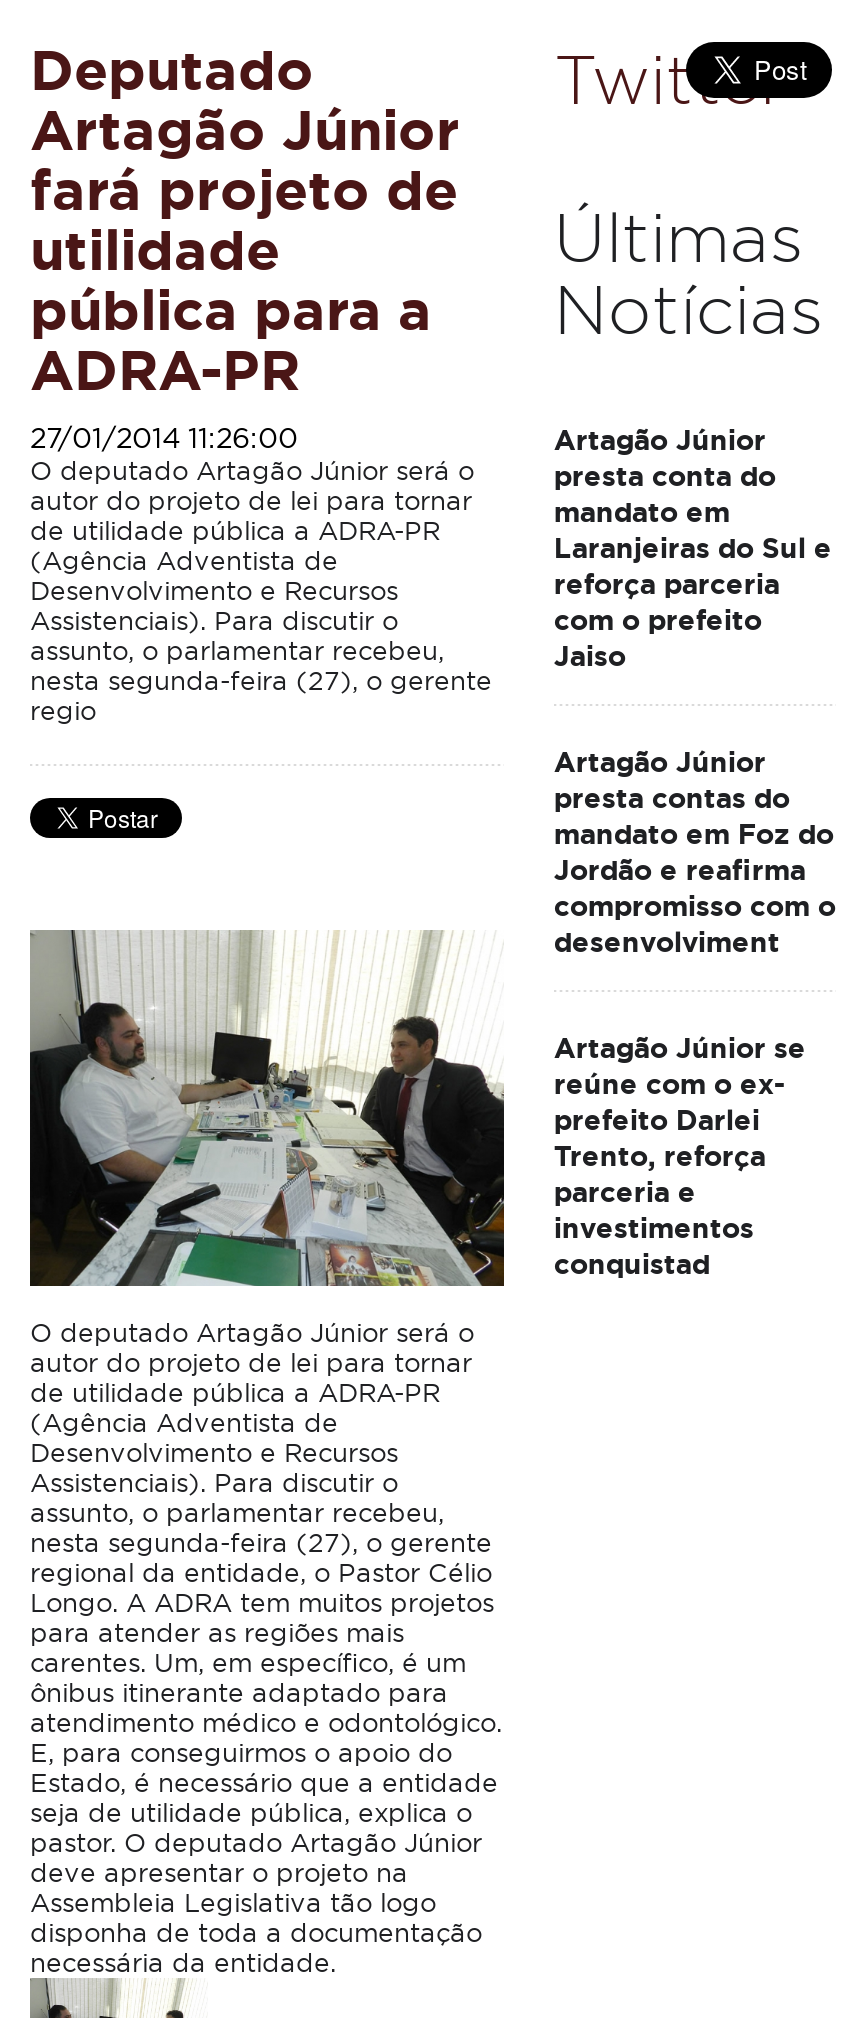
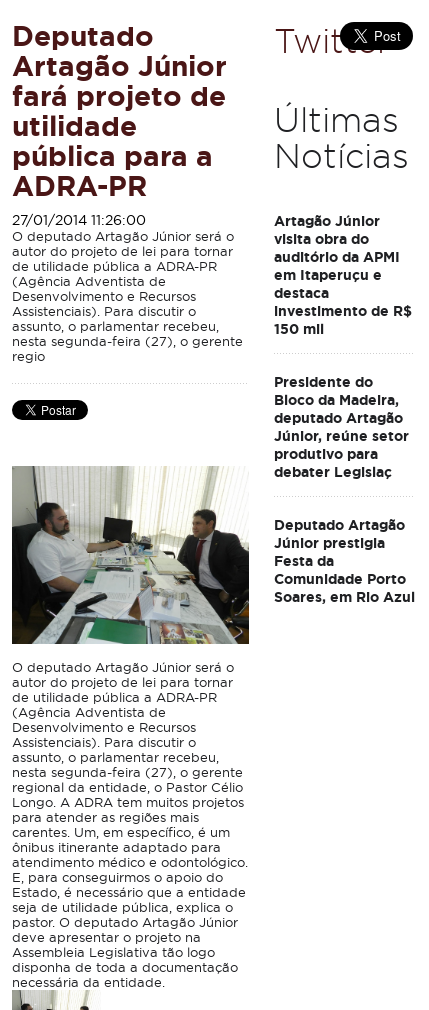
[554,458,832,674] presta conta do | mandato em | Laranjeiras do Sul e | reforça parceria | com o prefeito | Jaiso -> [274,230,412,338] visita obra do | auditório da APMI | em Itaperuçu e | destaca | investimento de R$ | 150 mil
[554,744,836,960] Artagão Júnior | presta contas do | mandato em Foz do | Jordão e reafirma | compromisso com o | desenvolviment -> [274,373,409,481] Presidente do | Bloco da Madeira, | deputado Artagão | Júnior, reúne setor | produtivo para | debater Legislaç
[554,1030,806,1282] Artagão Júnior se | reúne com o ex- | prefeito Darlei | Trento, reforça | parceria e | investimentos | conquistad -> [274,516,415,606] Deputado Artagão | Júnior prestigia | Festa da | Comunidade Porto | Soares, em Rio Azul

